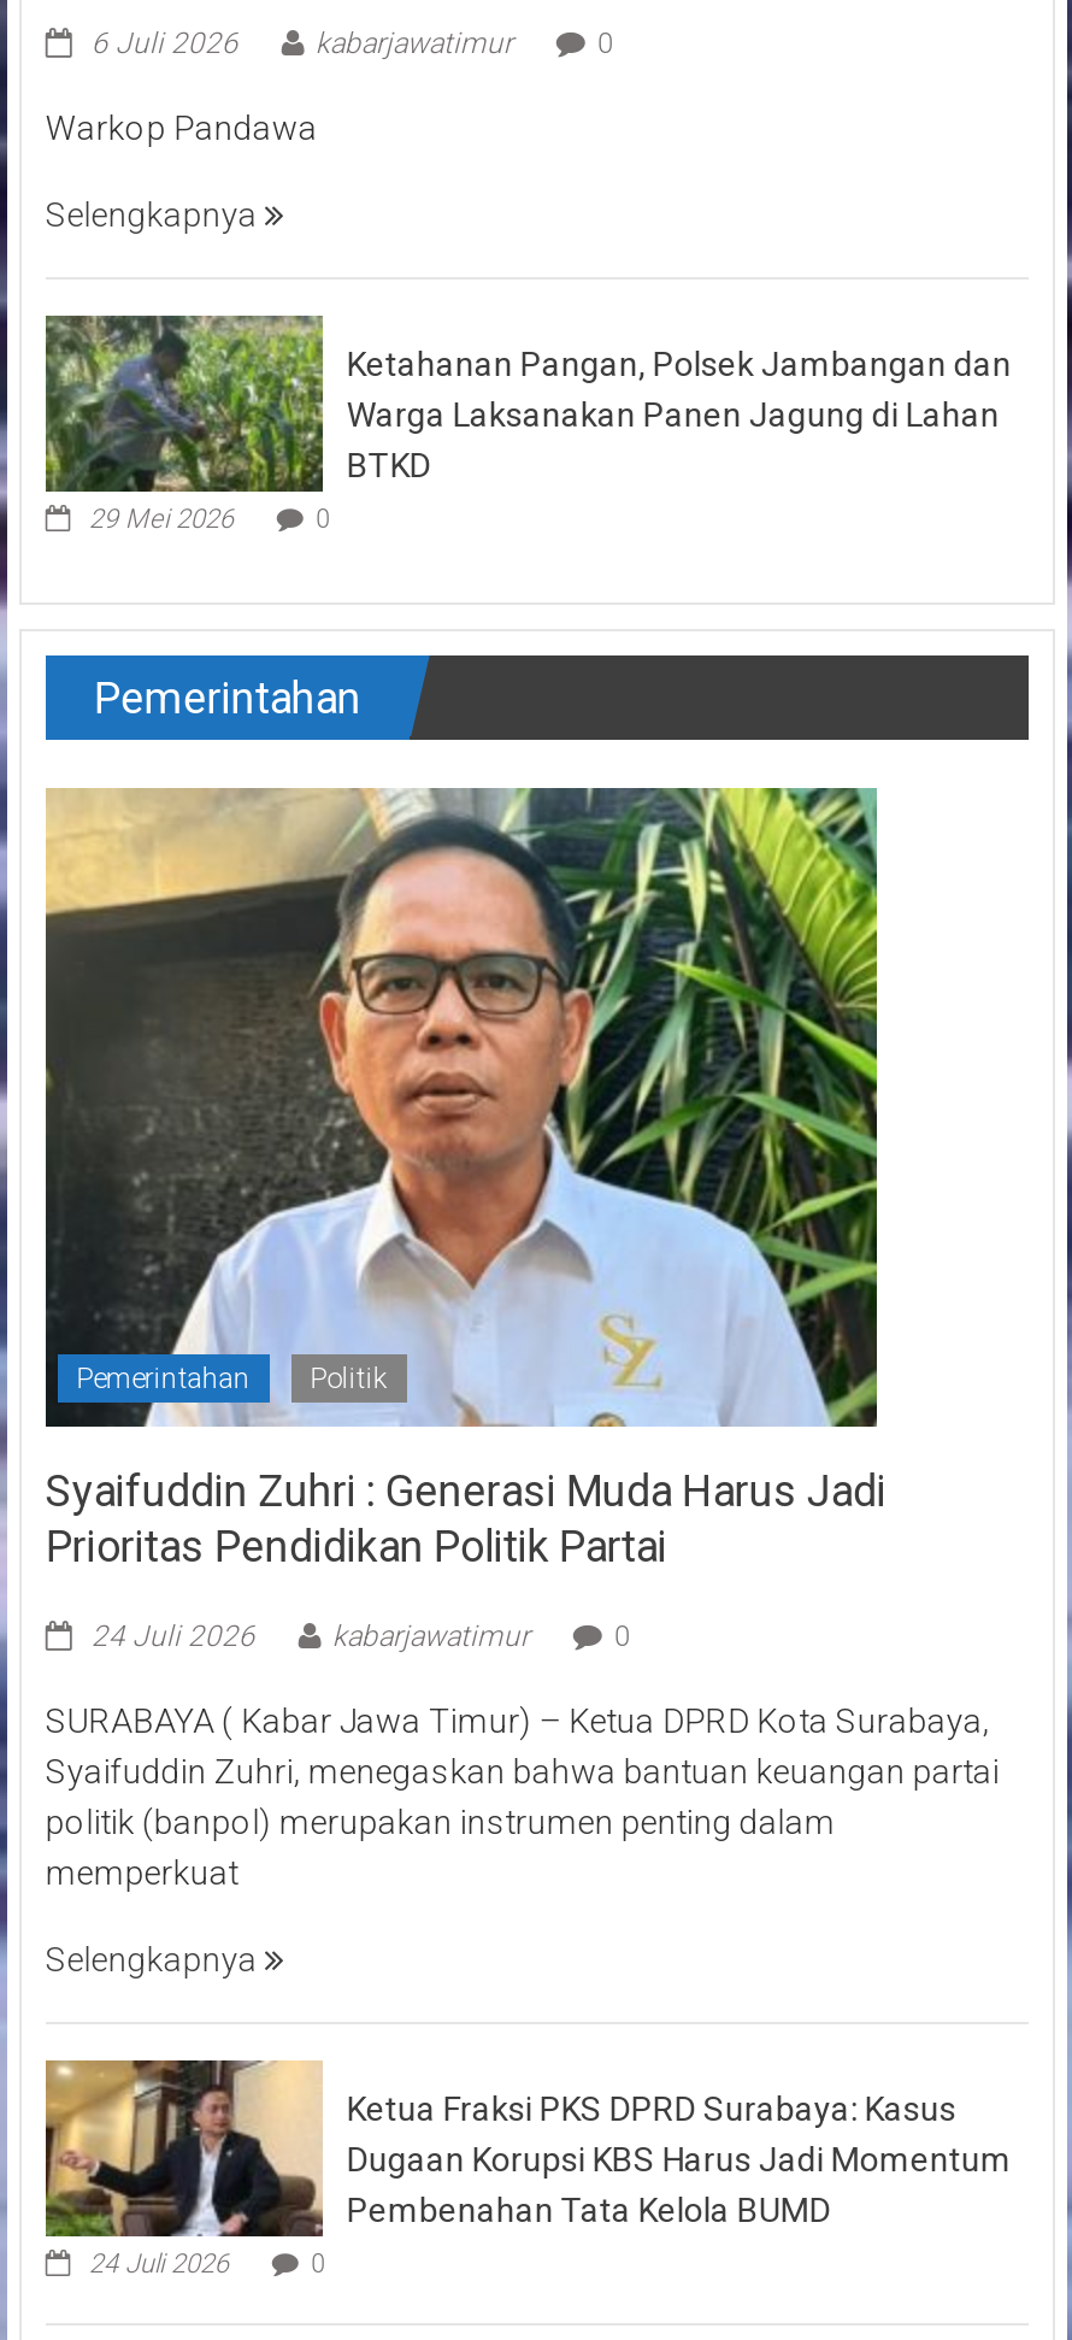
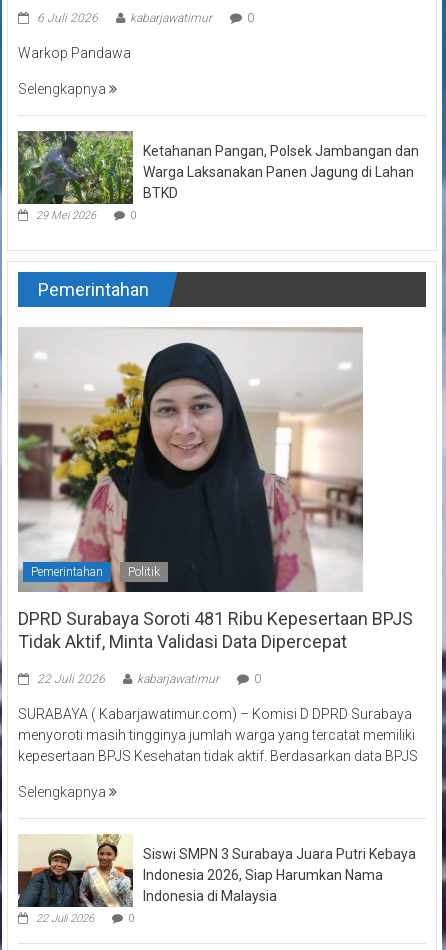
[43,786,886,1570] [image] | Syaifuddin Zuhri : Generasi Muda Harus Jadi | Prioritas Pendidikan Politik Partai -> [17,327,413,652] [image] | DPRD Surabaya Soroti 481 Ribu Kepesertaan BPJS | Tidak Aktif, Minta Validasi Data Dipercepat
[91,1618,255,1652] 24 Juli 2026 -> [37,672,105,686] 22 Juli 2026
[46,1700,999,1891] SURABAYA ( Kabar Jawa Timur) – Ketua DPRD Kota Surabaya, | Syaifuddin Zuhri, menegaskan bahwa bantuan keuangan partai | politik (banpol) merupakan instrumen penting dalam | memperkuat -> [18,706,418,764] SURABAYA ( Kabarjawatimur.com) – Komisi D DPRD Surabaya | menyoroti masih tingginya jumlah warga yang tercatat memiliki | kepesertaan BPJS Kesehatan tidak aktif. Berdasarkan data BPJS
[43,2058,320,2279] [image] | 24 Juli 2026 -> [17,834,131,925] [image] | 22 Juli 2026
[347,2088,1012,2228] Ketua Fraksi PKS DPRD Surabaya: Kasus | Dugaan Korupsi KBS Harus Jadi Momentum | Pembenahan Tata Kelola BUMD -> [143,846,416,904] Siswi SMPN 3 Surabaya Juara Putri Kebaya | Indonesia 2026, Siap Harumkan Nama | Indonesia di Malaysia

